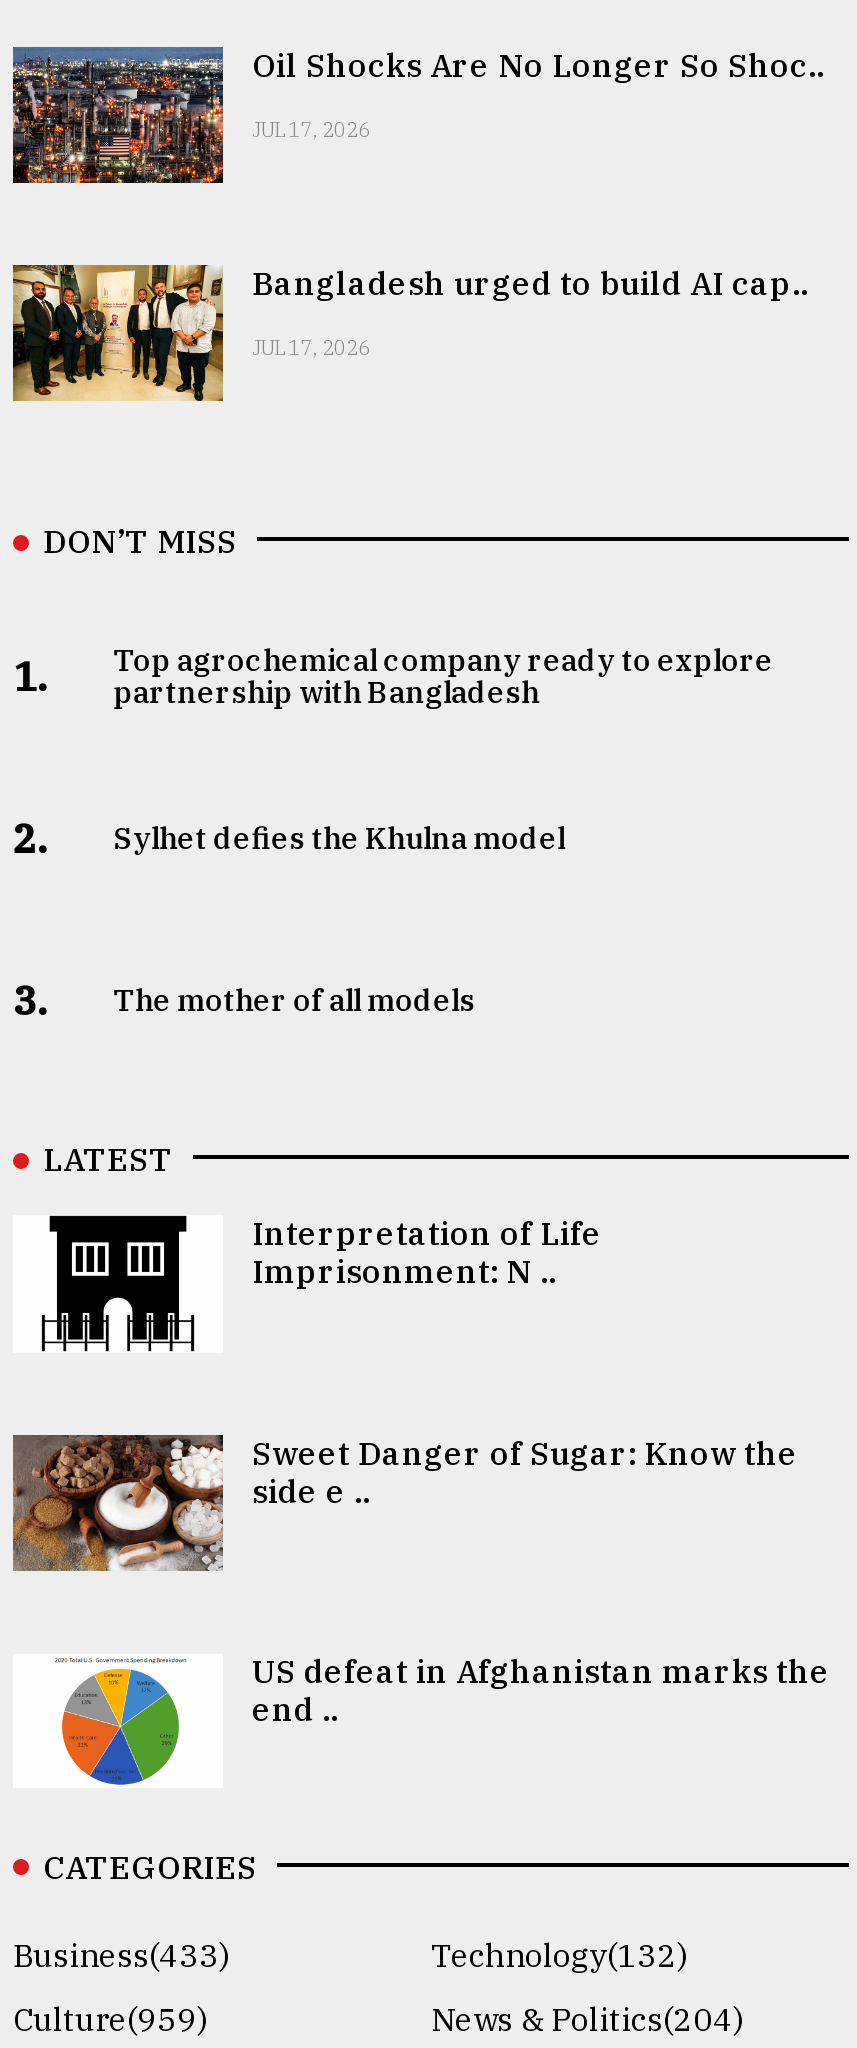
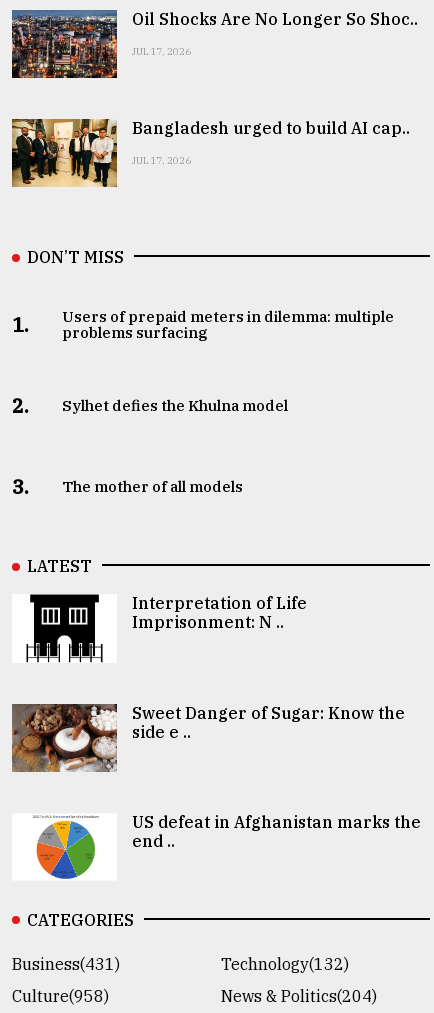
[113,642,773,712] Top agrochemical company ready to explore | partnership with Bangladesh -> [62,307,394,342] Users of prepaid meters in dilemma: multiple | problems surfacing
[13,1935,229,1975] Business(433) -> [12,954,120,974] Business(431)
[13,1999,207,2039] Culture(959) -> [12,986,109,1006] Culture(958)

